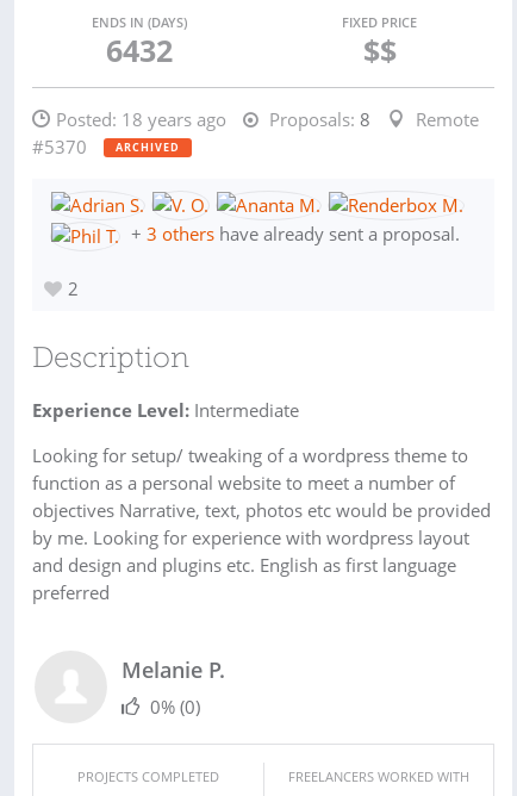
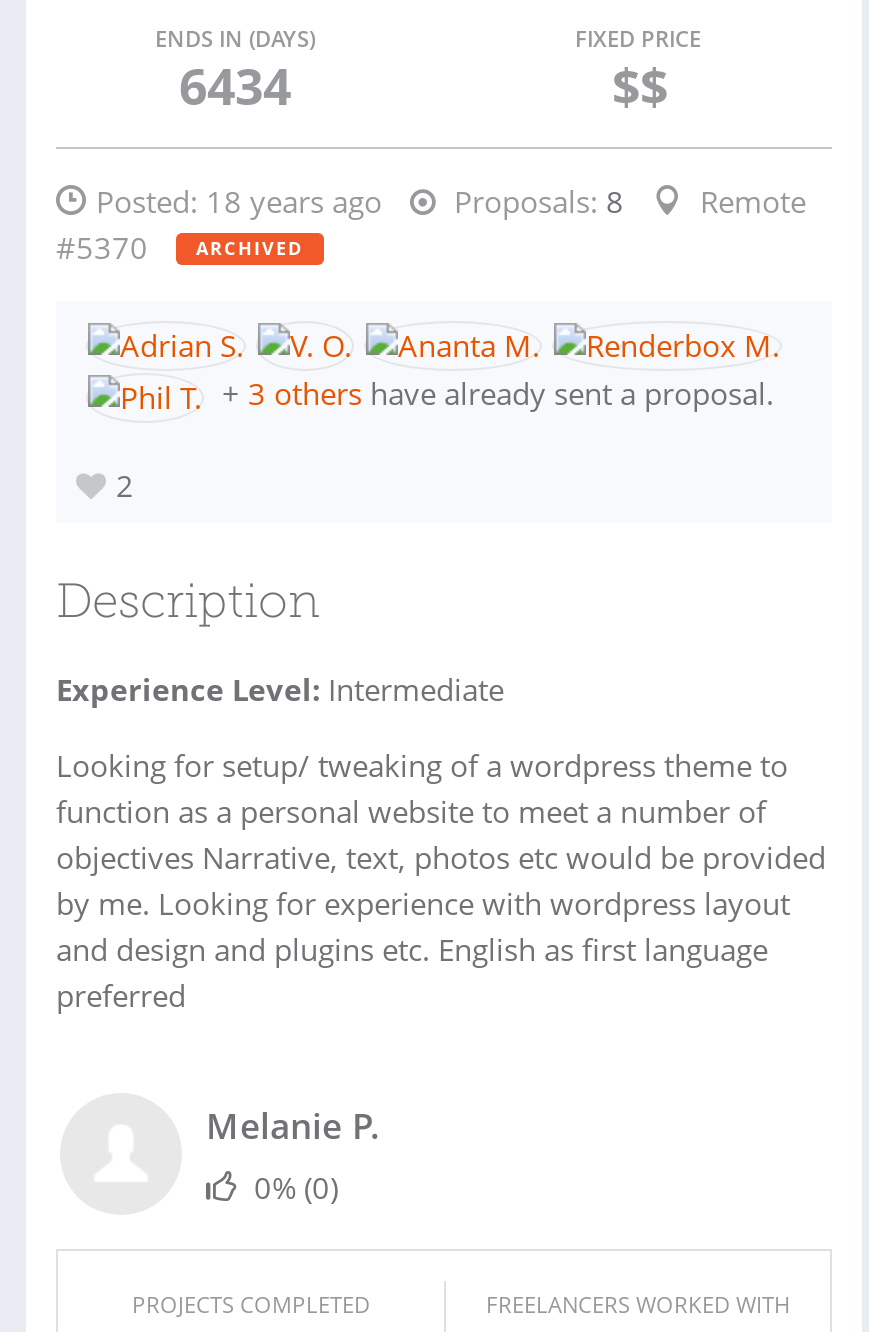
[105,30,172,70] 6432 -> [179,51,291,119] 6434

